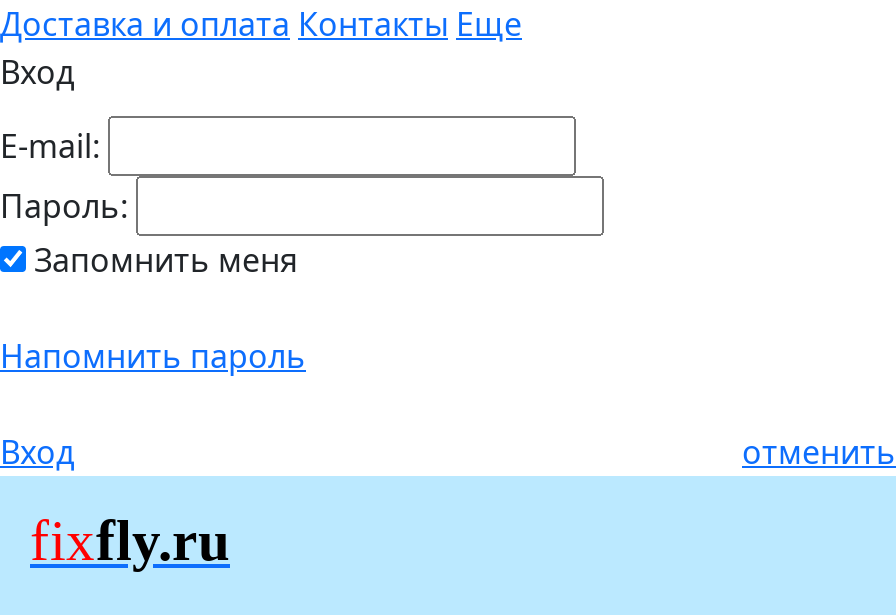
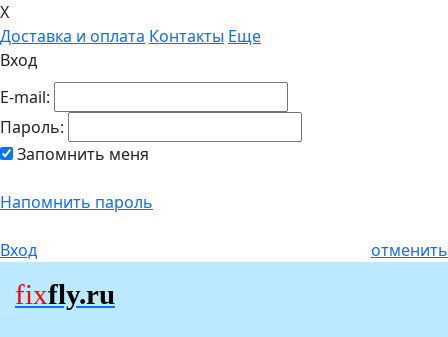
none -> [0,1,9,23] X

